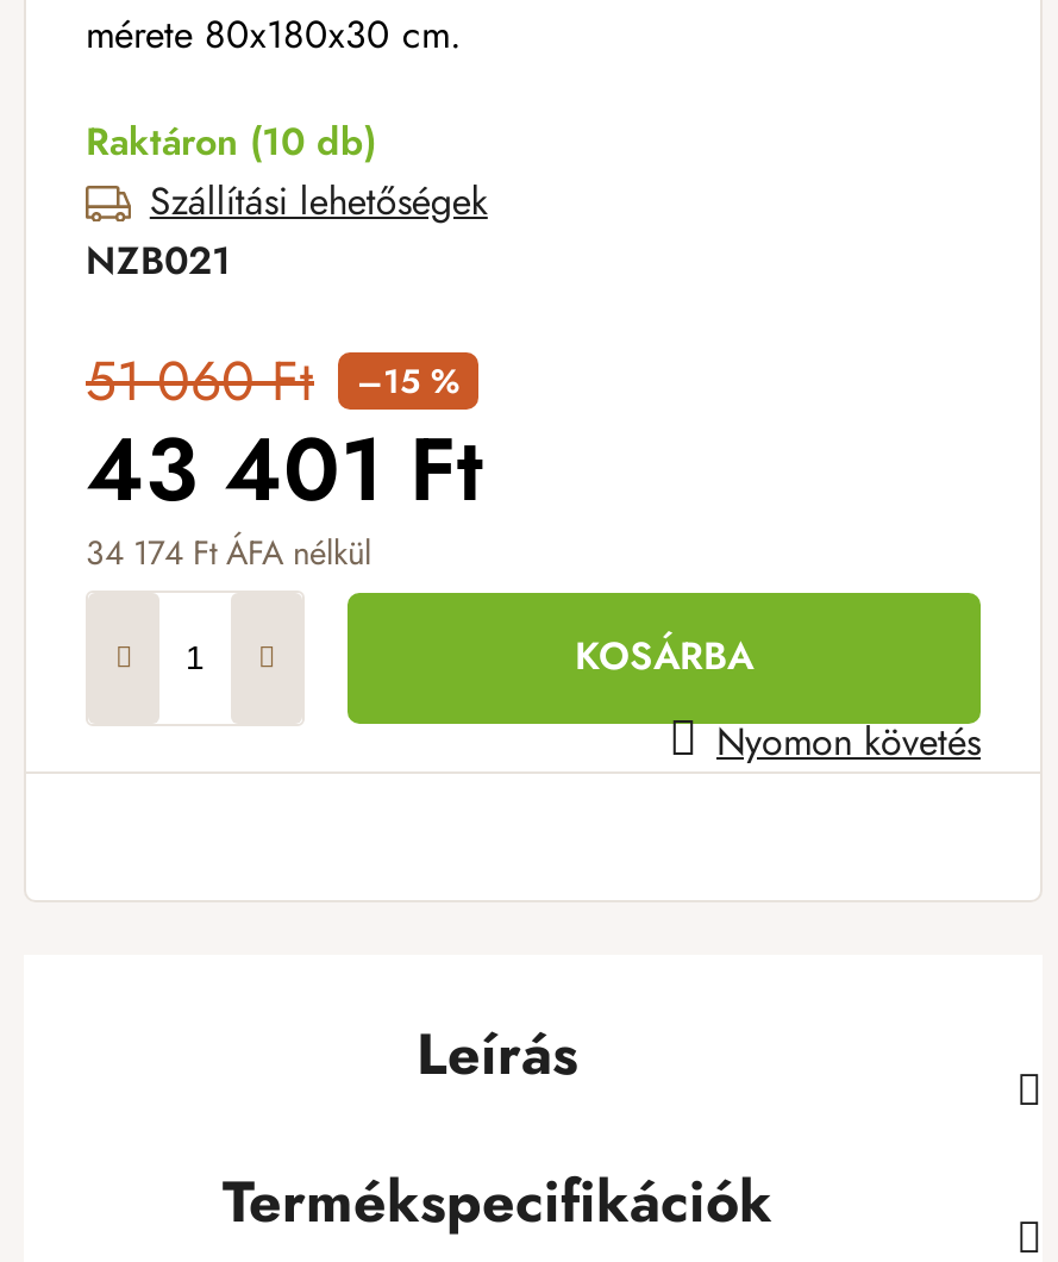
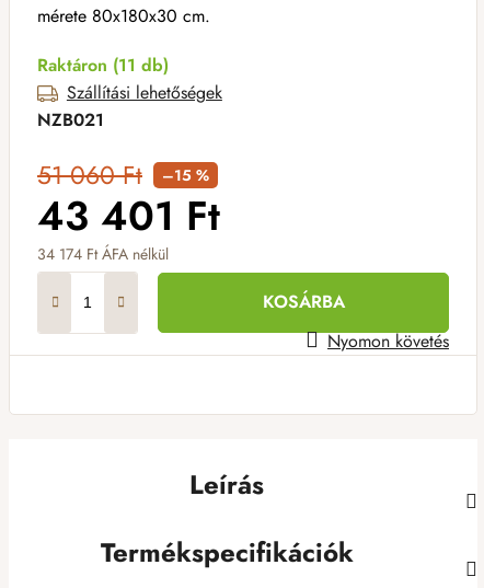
[86,114,376,169] Raktáron (10 db) -> [37,52,169,78] Raktáron (11 db)

